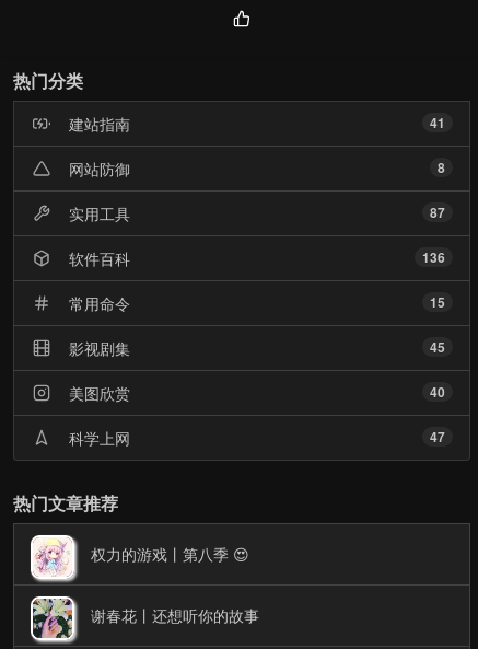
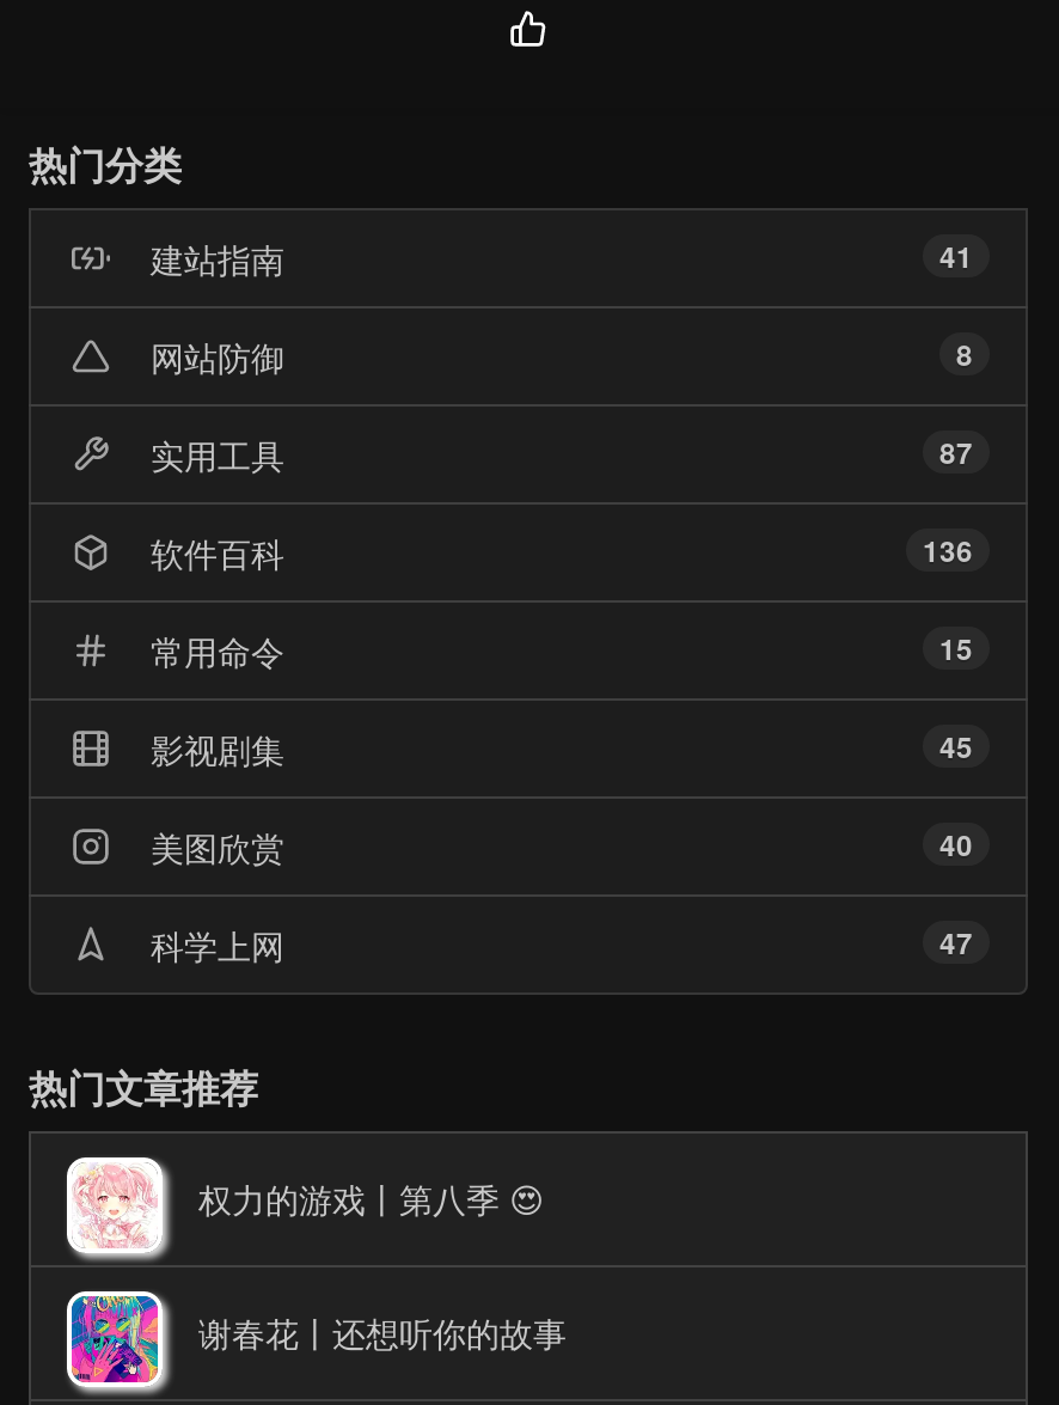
[35,540,70,576] [image] -> [76,1165,155,1248] [image]
[32,598,73,639] [image] -> [69,1294,160,1385] [image]

